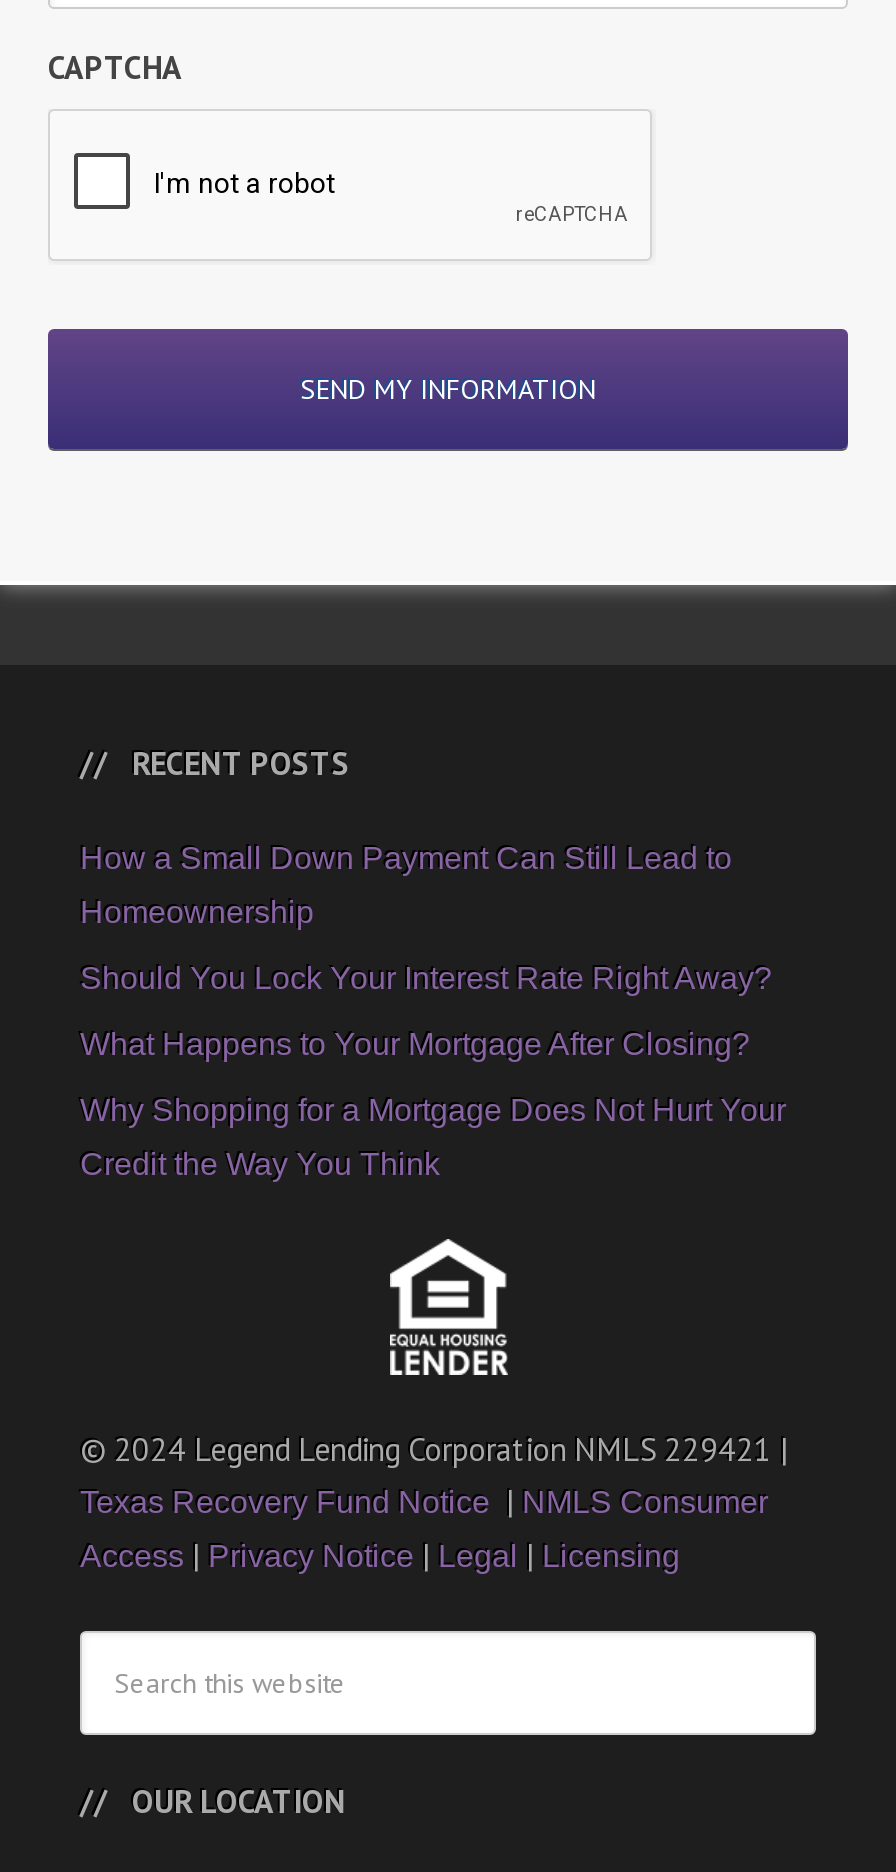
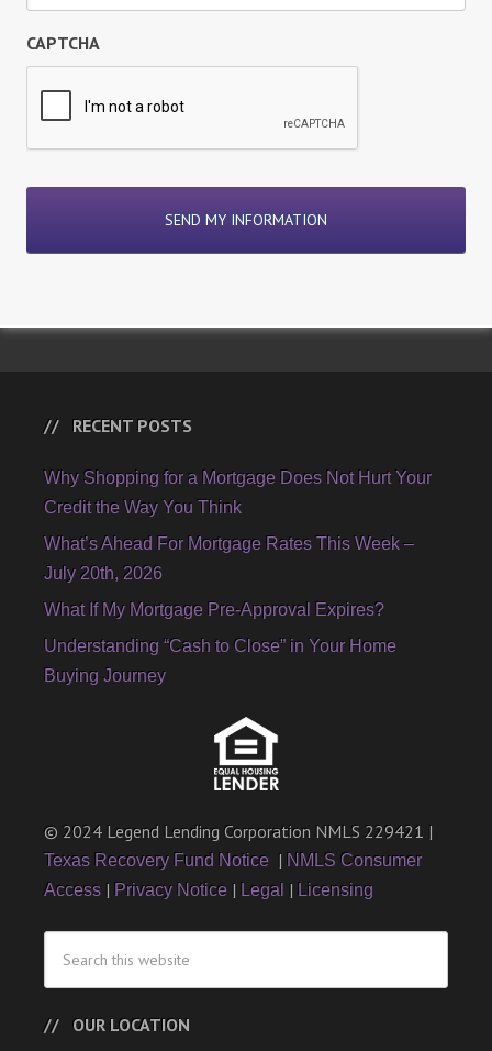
[80,842,772,1062] How a Small Down Payment Can Still Lead to | Homeownership | Should You Lock Your Interest Rate Right Away? | What Happens to Your Mortgage After Closing? -> none
moved [80,1094,786,1182] -> [44,468,432,517]: Why Shopping for a Mortgage Does Not Hurt Your | Credit the Way You Think
none -> [44,534,414,685] What’s Ahead For Mortgage Rates This Week – | July 20th, 2026 | What If My Mortgage Pre-Approval Expires? | Understanding “Cash to Close” in Your Home | Buying Journey

